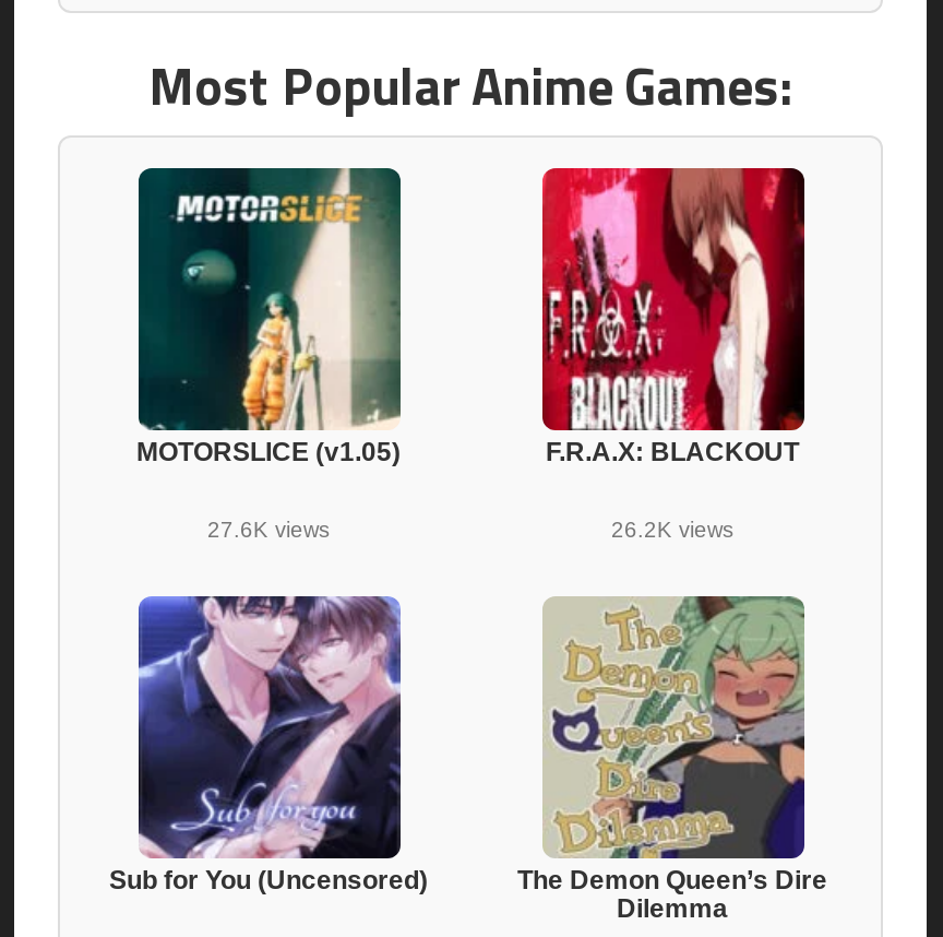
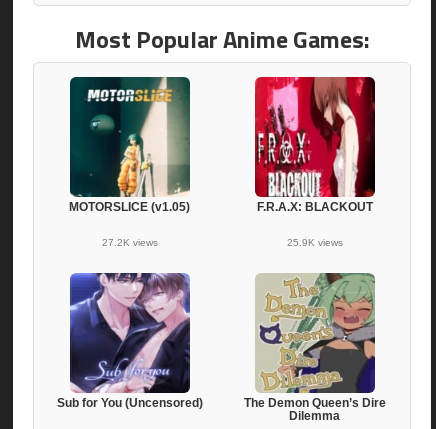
[207,519,330,543] 27.6K views -> [101,237,157,248] 27.2K views
[611,519,733,543] 26.2K views -> [286,237,342,248] 25.9K views

